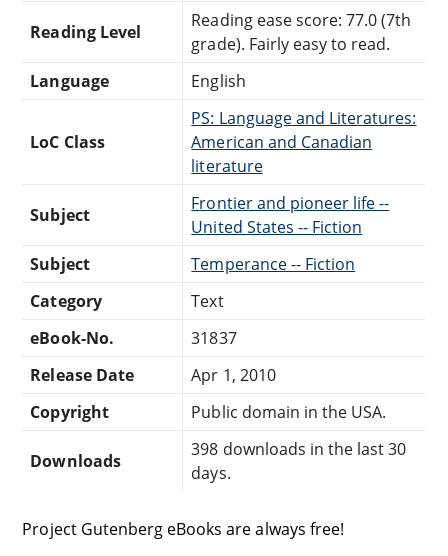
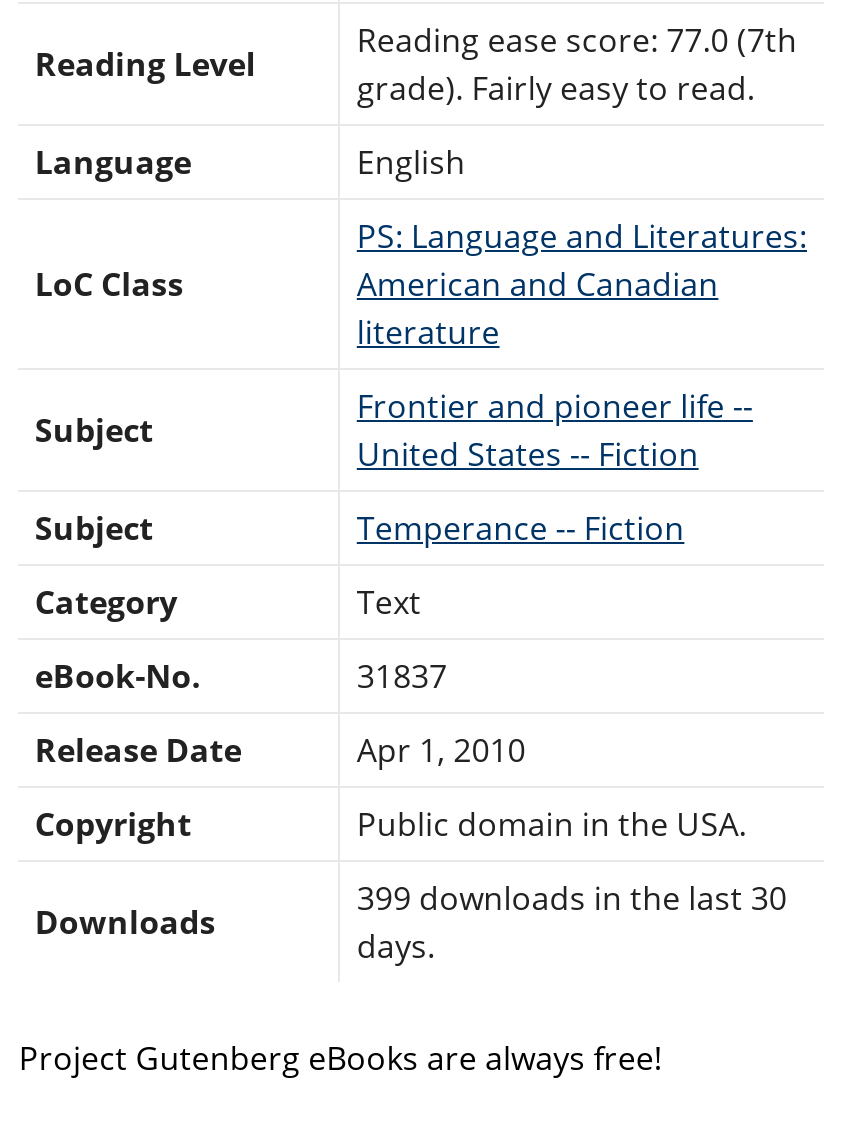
[191,438,406,460] 398 downloads in the last 30 -> [357,875,787,919] 399 downloads in the last 30

